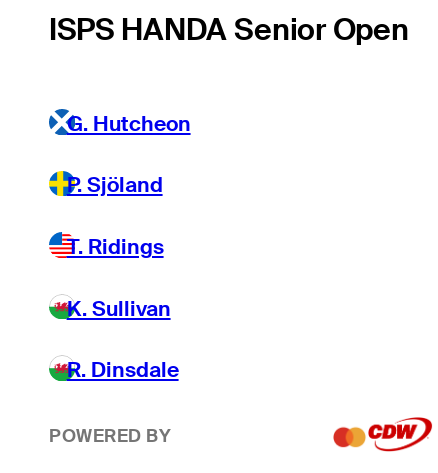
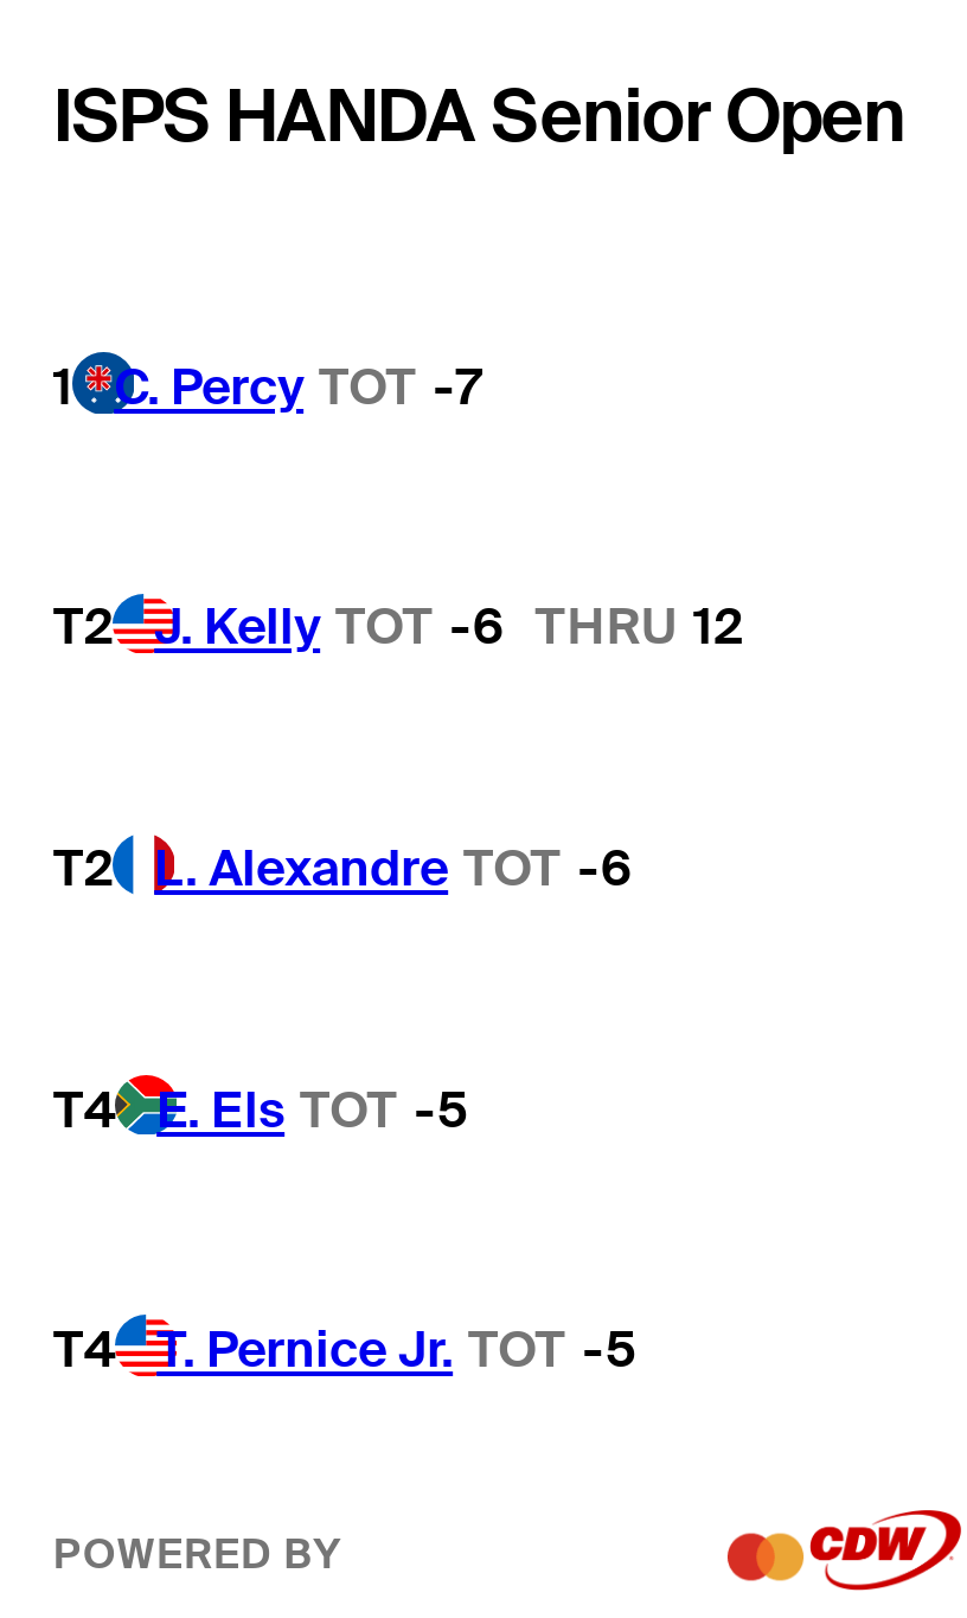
[67,110,191,137] G. Hutcheon -> [53,354,483,418] 1 | C. Percy TOT -7
[67,171,163,198] P. Sjöland -> [53,595,744,659] T2 | J. Kelly TOT -6 THRU 12
[67,233,164,260] T. Ridings -> [53,836,633,900] T2 | L. Alexandre TOT -6
[67,295,171,322] K. Sullivan -> [53,1077,469,1141] T4 | E. Els TOT -5
[67,356,179,383] R. Dinsdale -> [53,1317,638,1381] T4 | T. Pernice Jr. TOT -5

